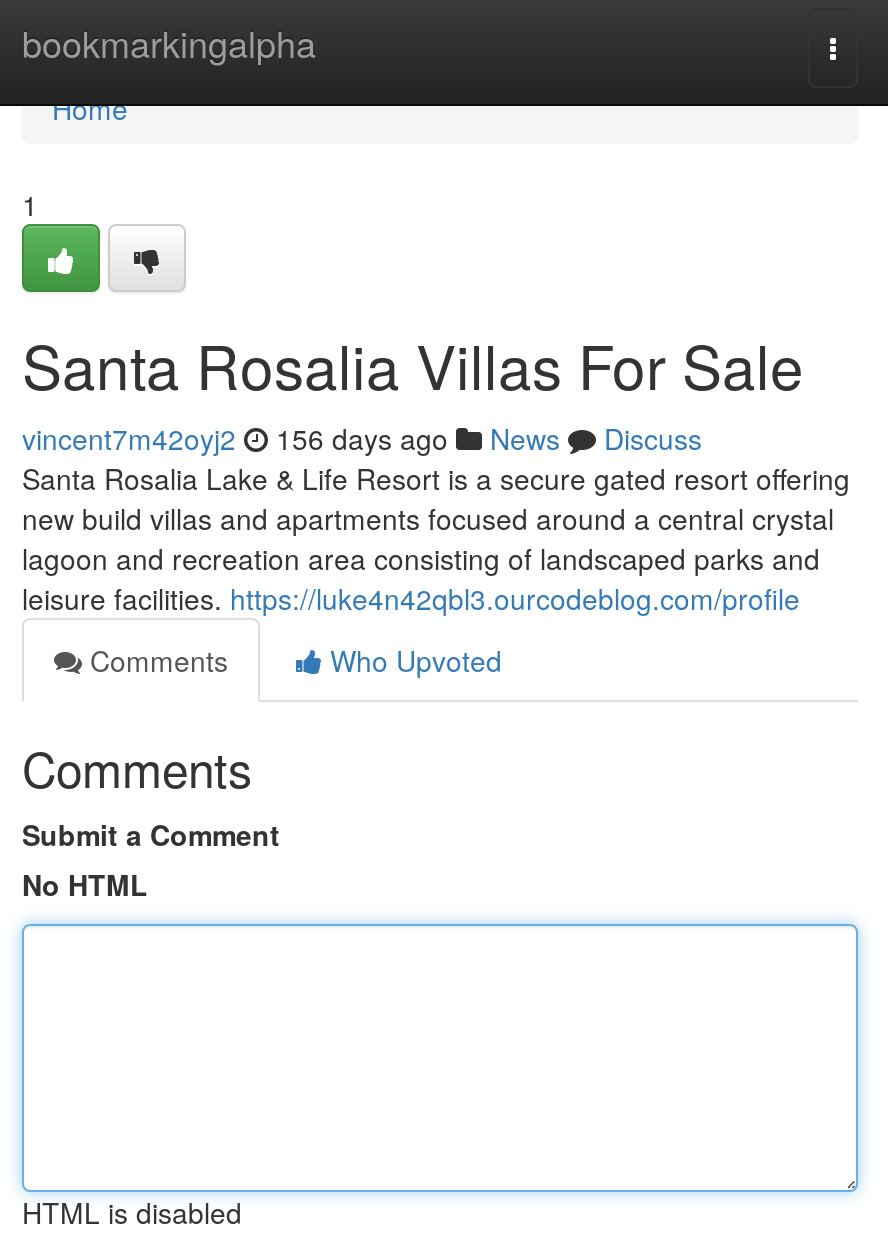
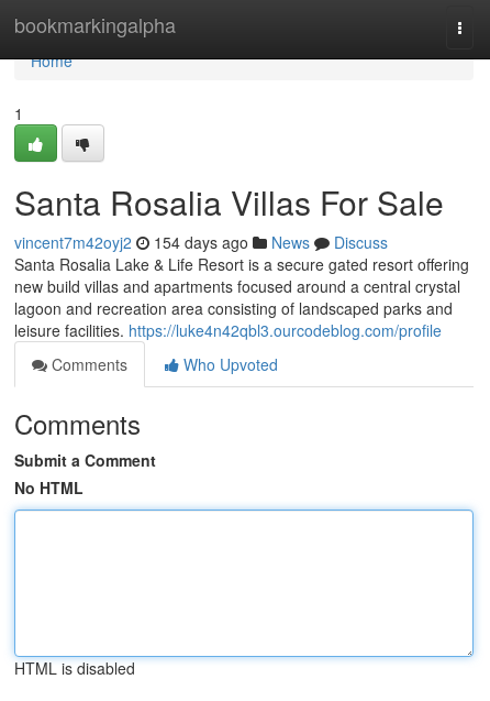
[22,418,702,458] vincent7m42oyj2 156 days ago News Discuss -> [14,231,388,253] vincent7m42oyj2 154 days ago News Discuss

